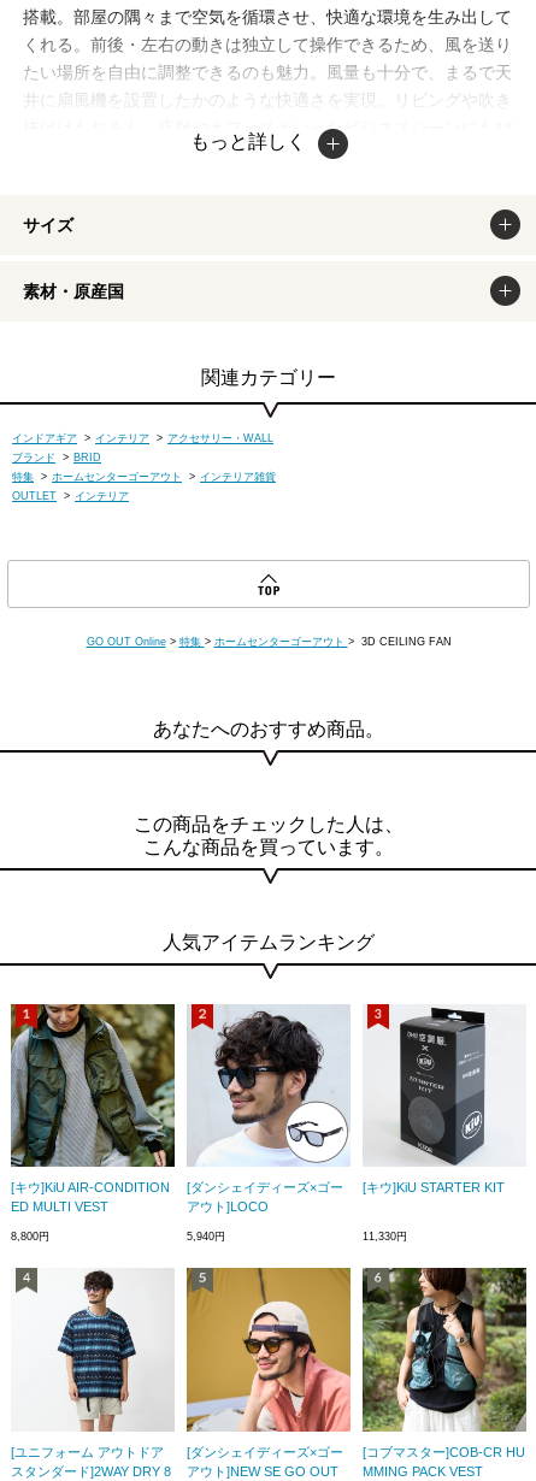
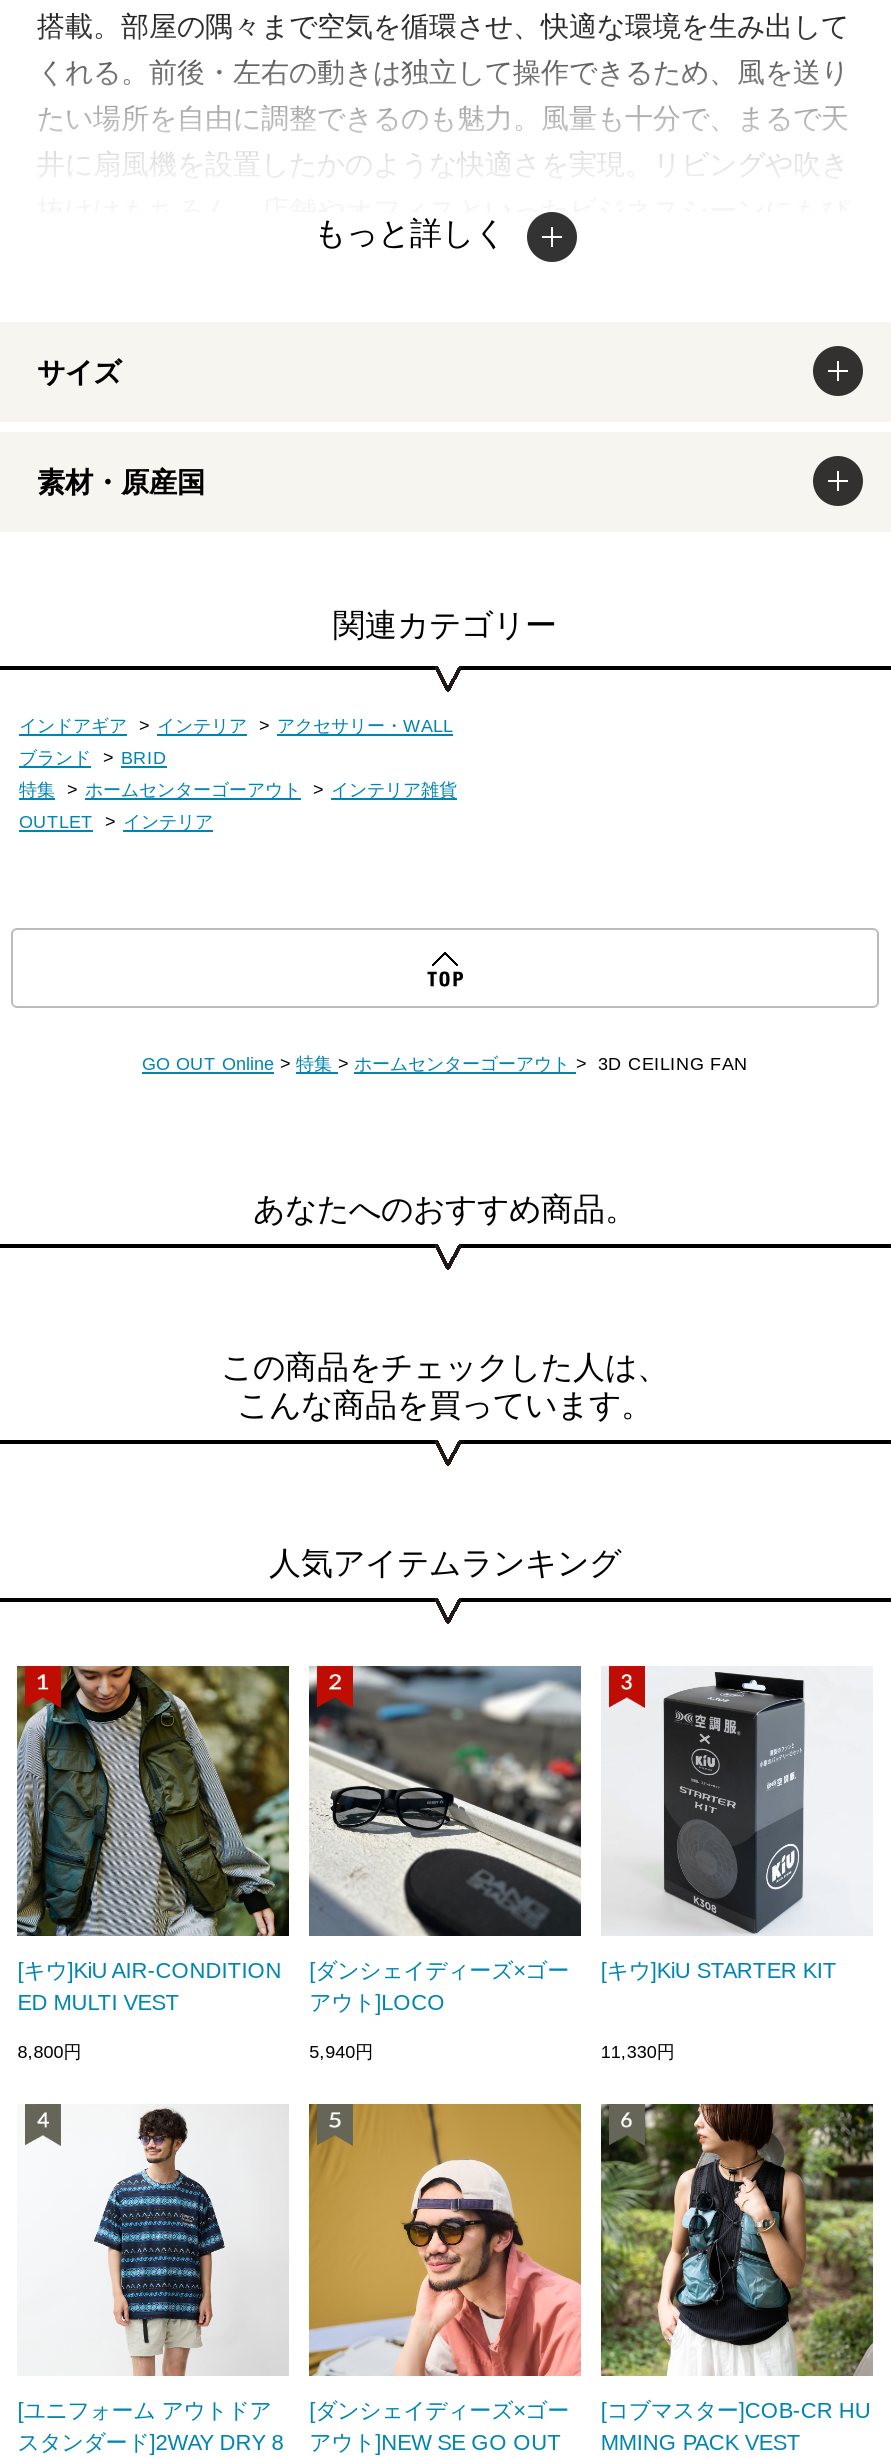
[187,1004,351,1167] [image] -> [307,1664,583,1938] [image]

